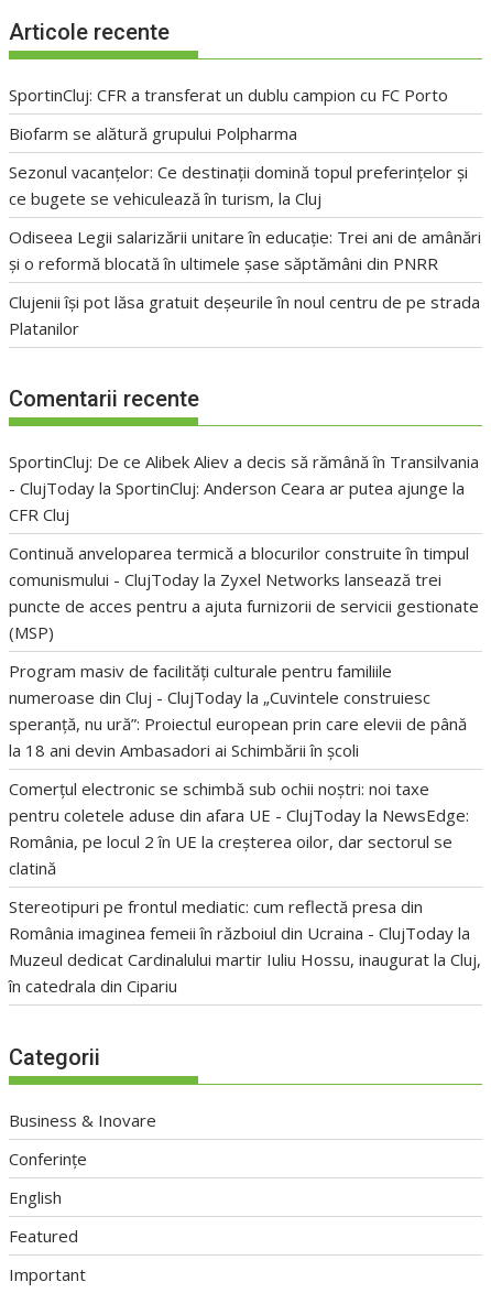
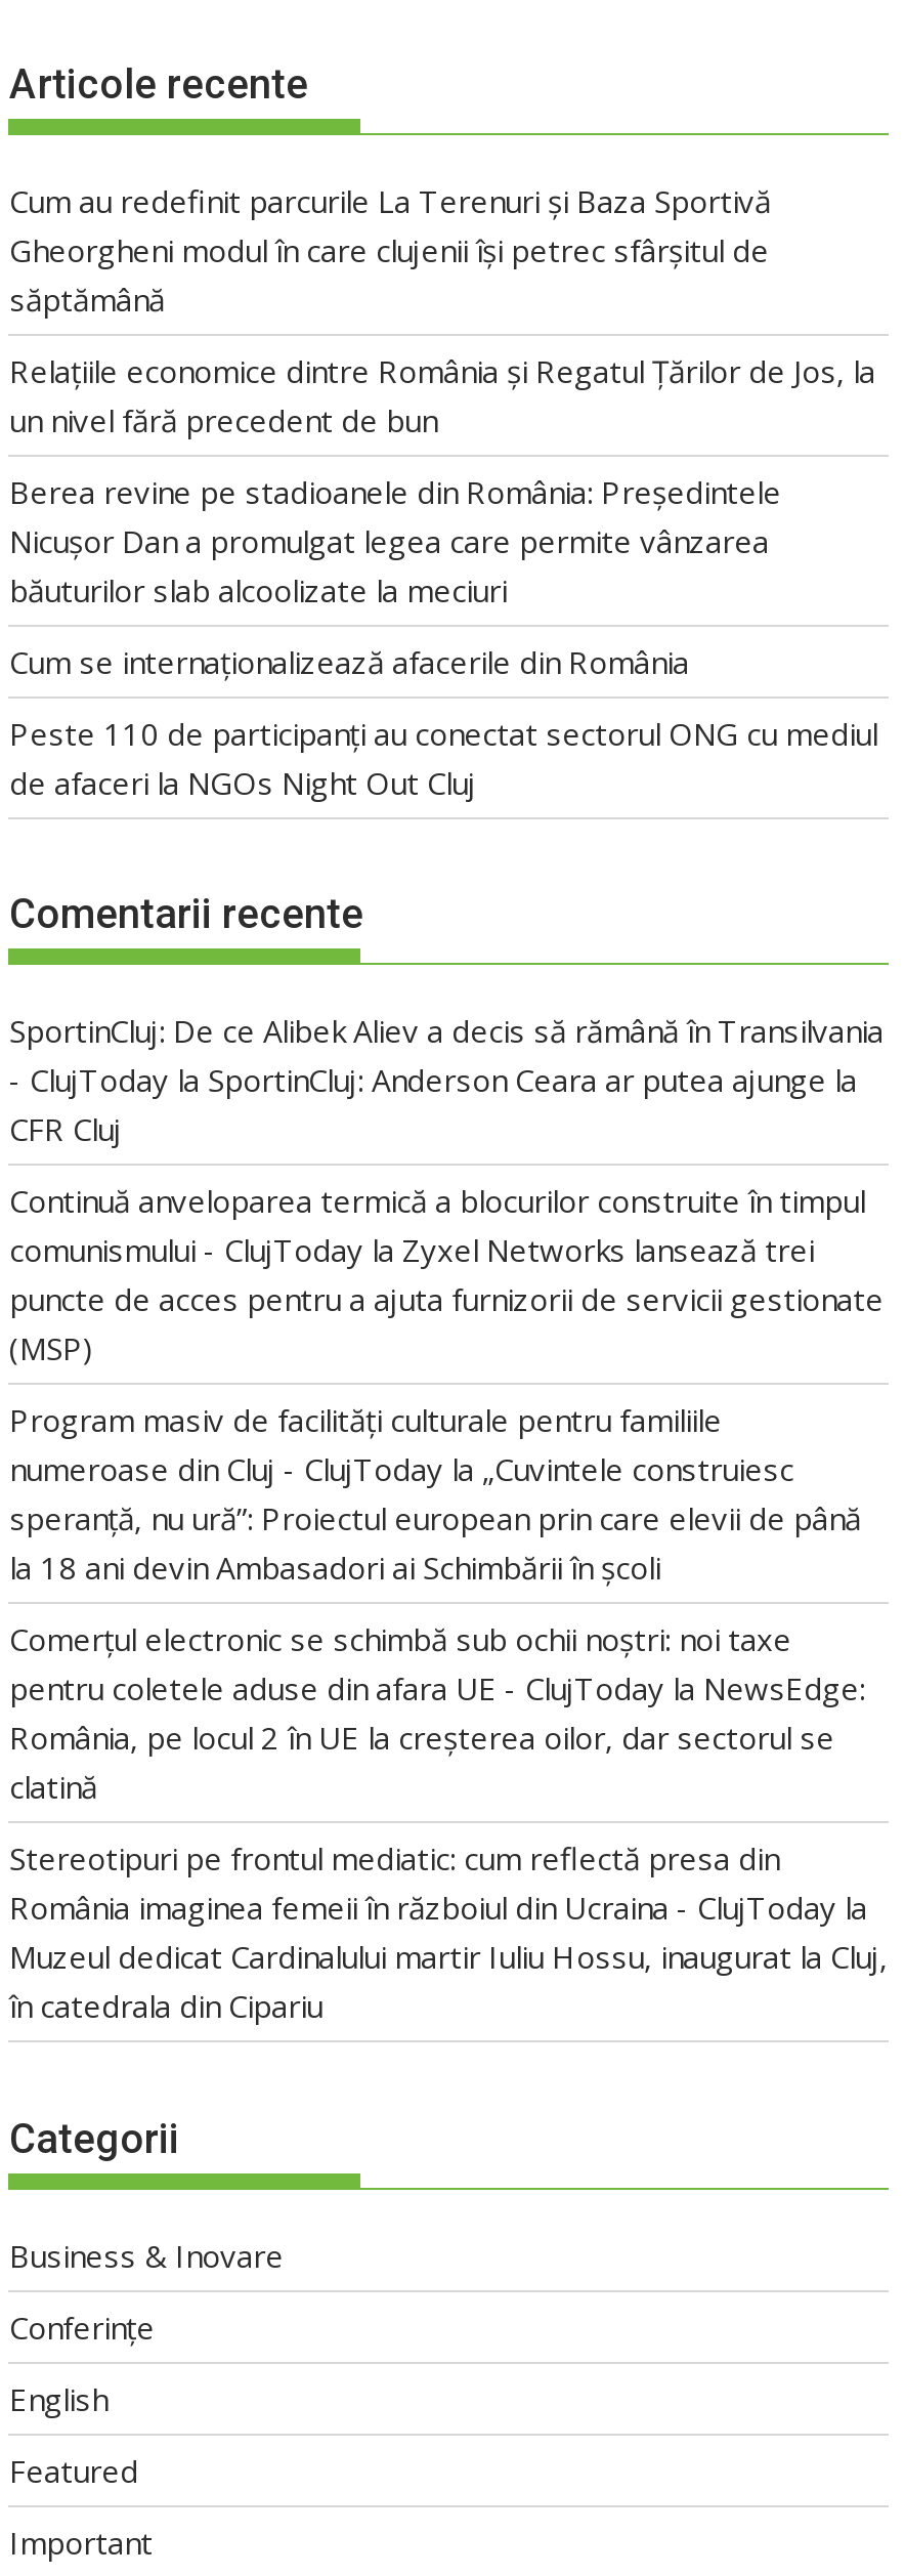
[9,83,449,105] SportinCluj: CFR a transferat un dublu campion cu FC Porto -> [9,180,771,319] Cum au redefinit parcurile La Terenuri și Baza Sportivă | Gheorgheni modul în care clujenii își petrec sfârșitul de | săptămână
[9,122,298,144] Biofarm se alătură grupului Polpharma -> [9,350,875,440] Relațiile economice dintre România și Regatul Țărilor de Jos, la | un nivel fără precedent de bun
[9,160,468,209] Sezonul vacanțelor: Ce destinații domină topul preferințelor și | ce bugete se vehiculează în turism, la Cluj -> [9,471,781,610] Berea revine pe stadioanele din România: Președintele | Nicușor Dan a promulgat legea care permite vânzarea | băuturilor slab alcoolizate la meciuri
[9,225,482,274] Odiseea Legii salarizării unitare în educație: Trei ani de amânări | și o reformă blocată în ultimele șase săptămâni din PNRR -> [9,641,689,682] Cum se internaționalizează afacerile din România
[9,290,481,339] Clujenii își pot lăsa gratuit deșeurile în noul centru de pe strada | Platanilor -> [9,712,877,802] Peste 110 de participanți au conectat sectorul ONG cu mediul | de afaceri la NGOs Night Out Cluj

